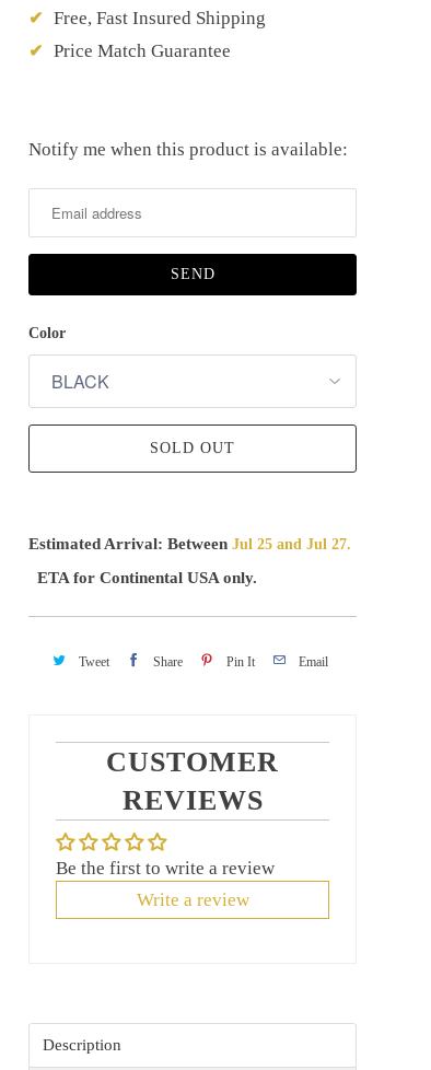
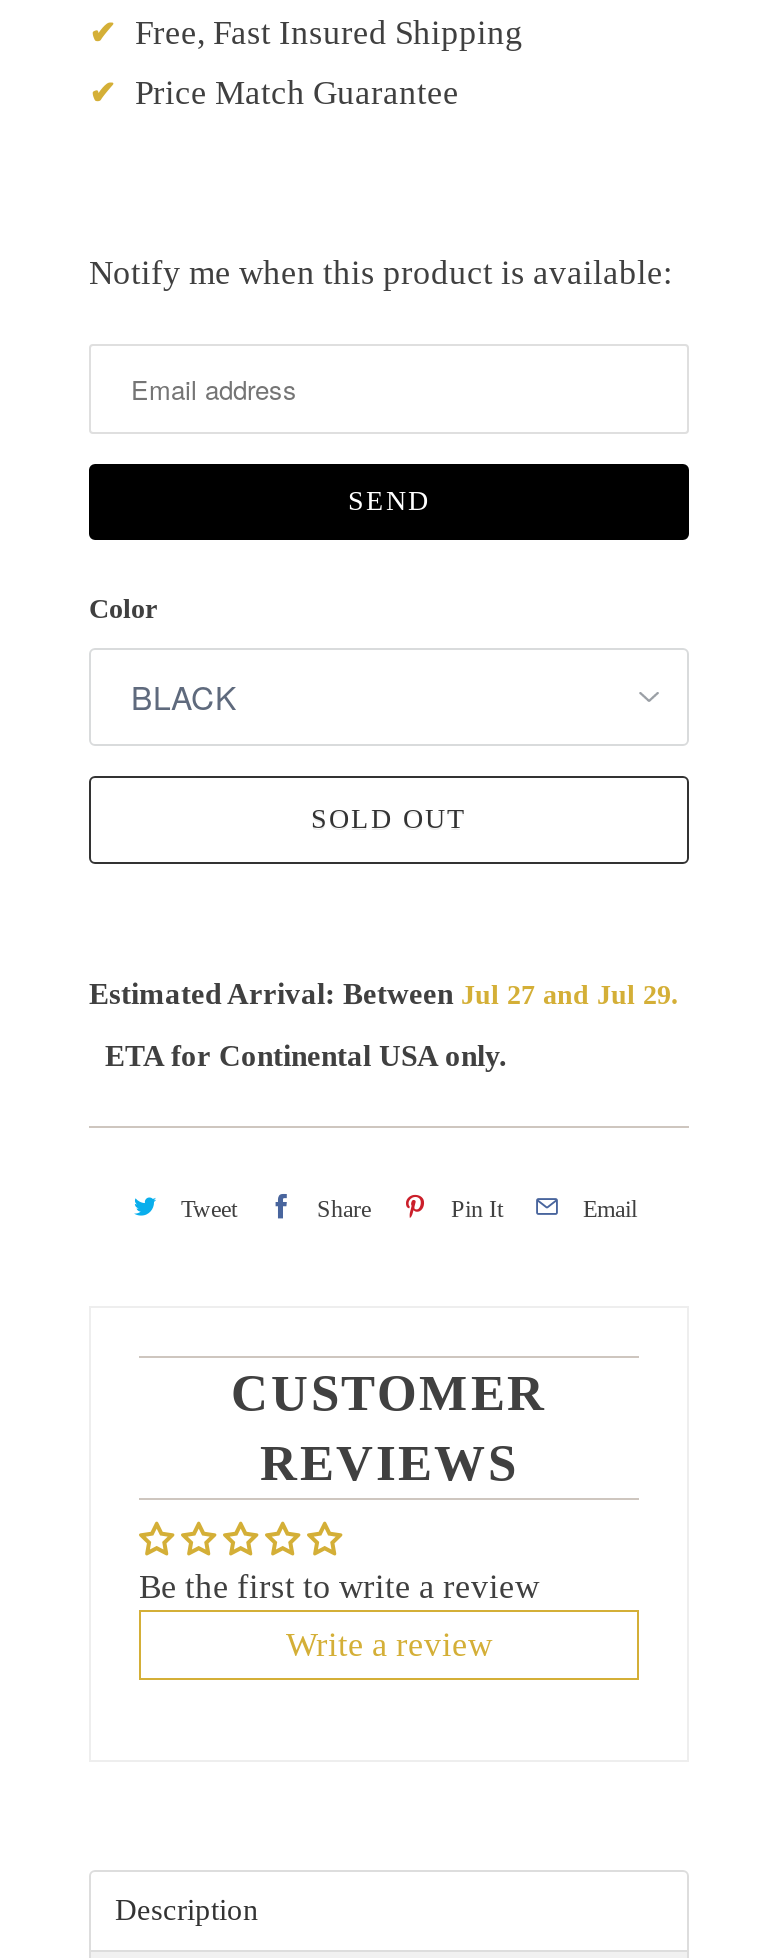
[28,535,351,552] Estimated Arrival: Between Jul 25 and Jul 27. -> [89,978,679,1010] Estimated Arrival: Between Jul 27 and Jul 29.

